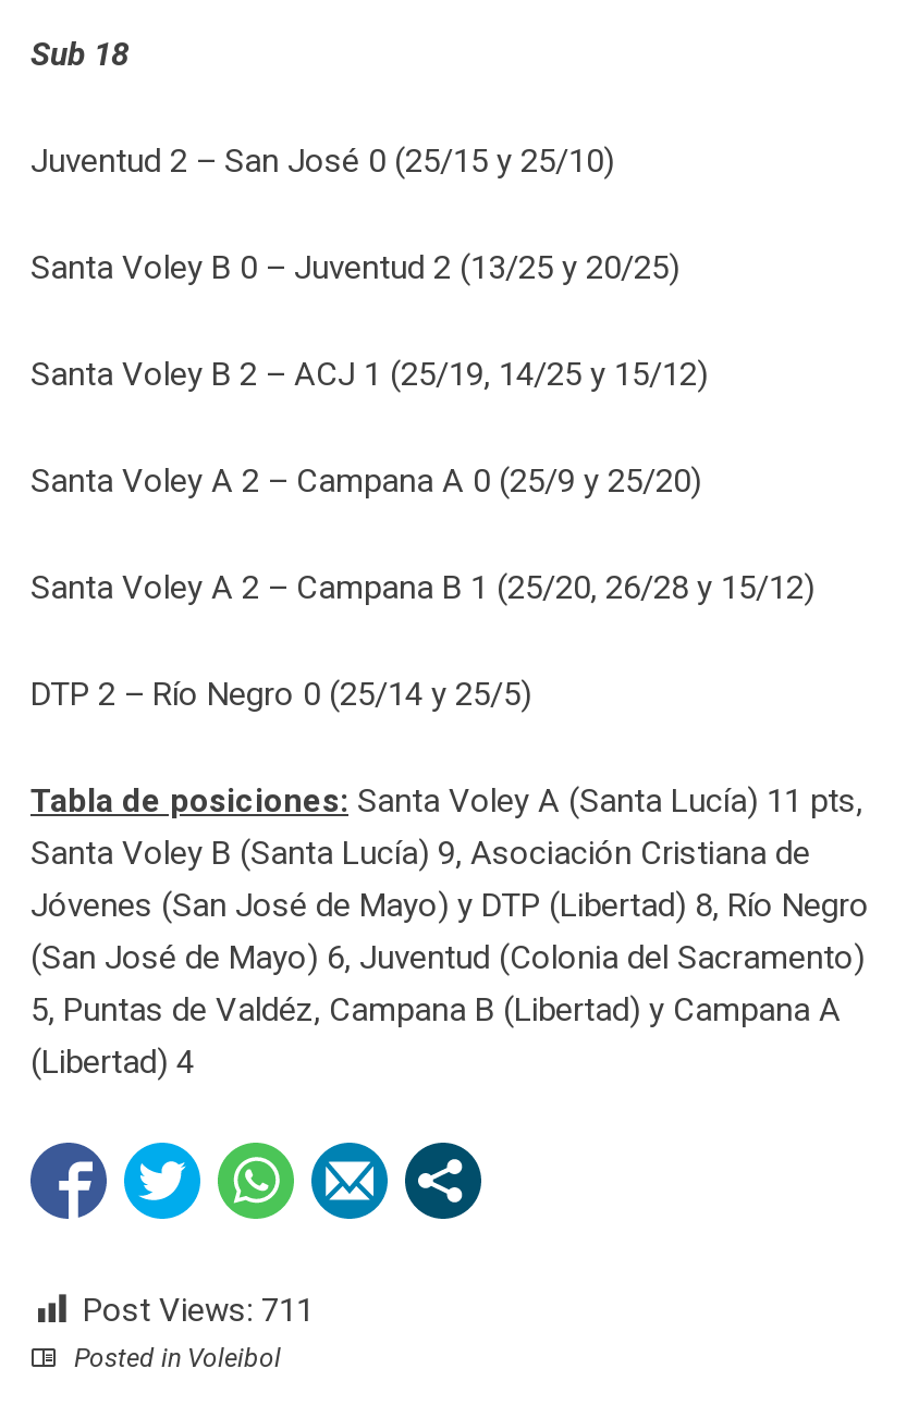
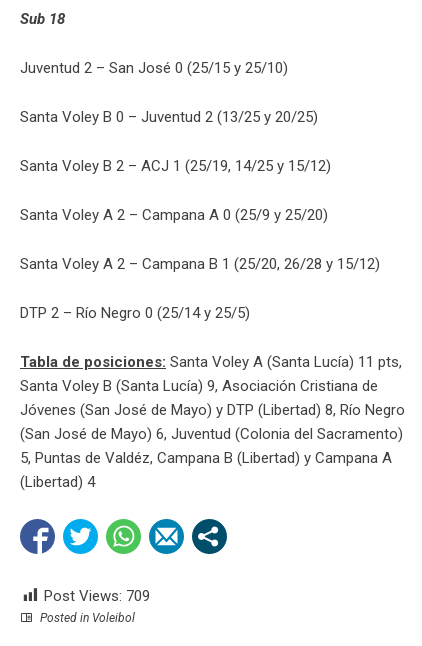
[83,1291,314,1331] Post Views: 711 -> [44,587,150,605] Post Views: 709

